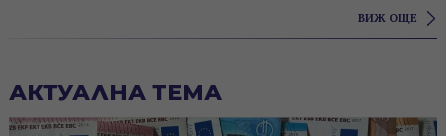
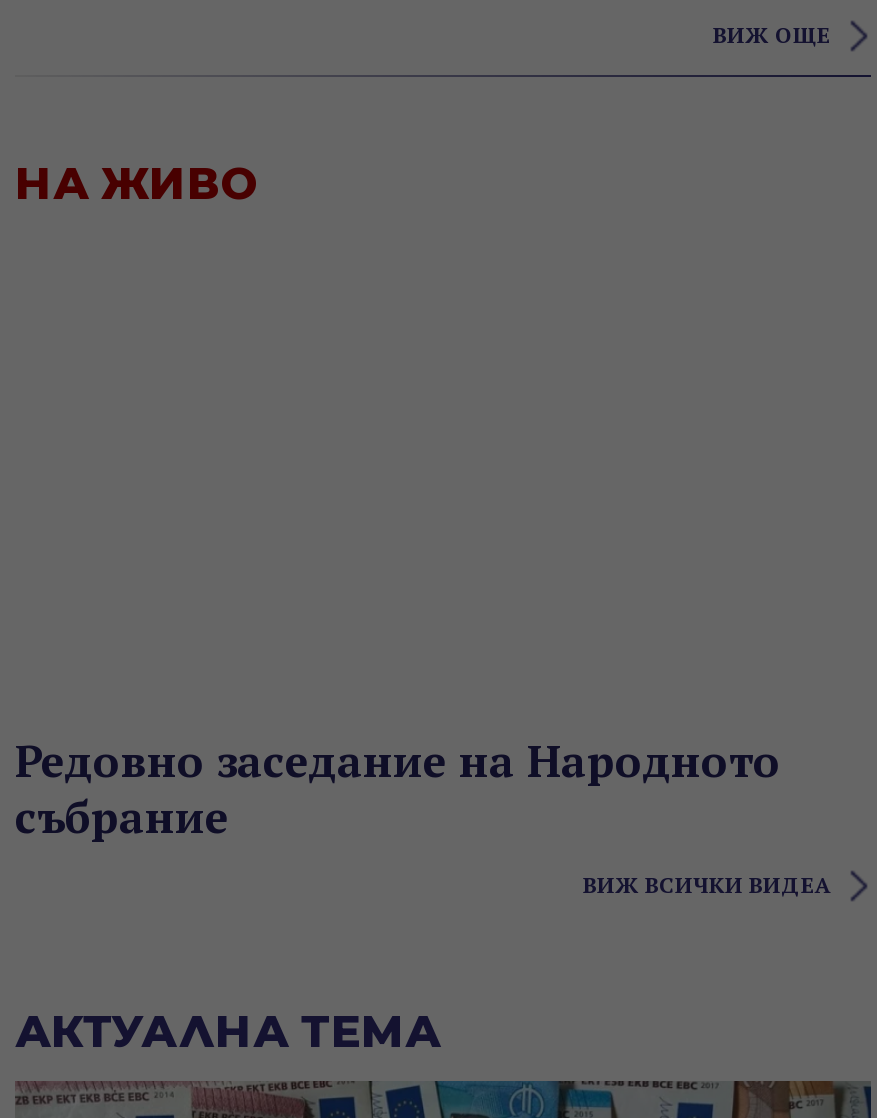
none -> [15,157,259,211] НА ЖИВО
none -> [15,731,831,899] Редовно заседание на Народното | събрание | ВИЖ ВСИЧКИ ВИДЕА

